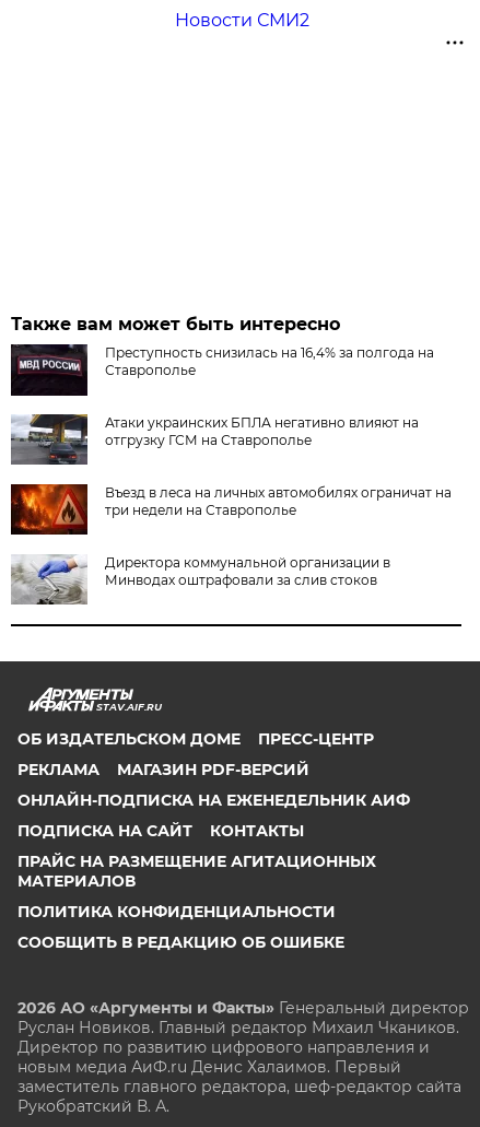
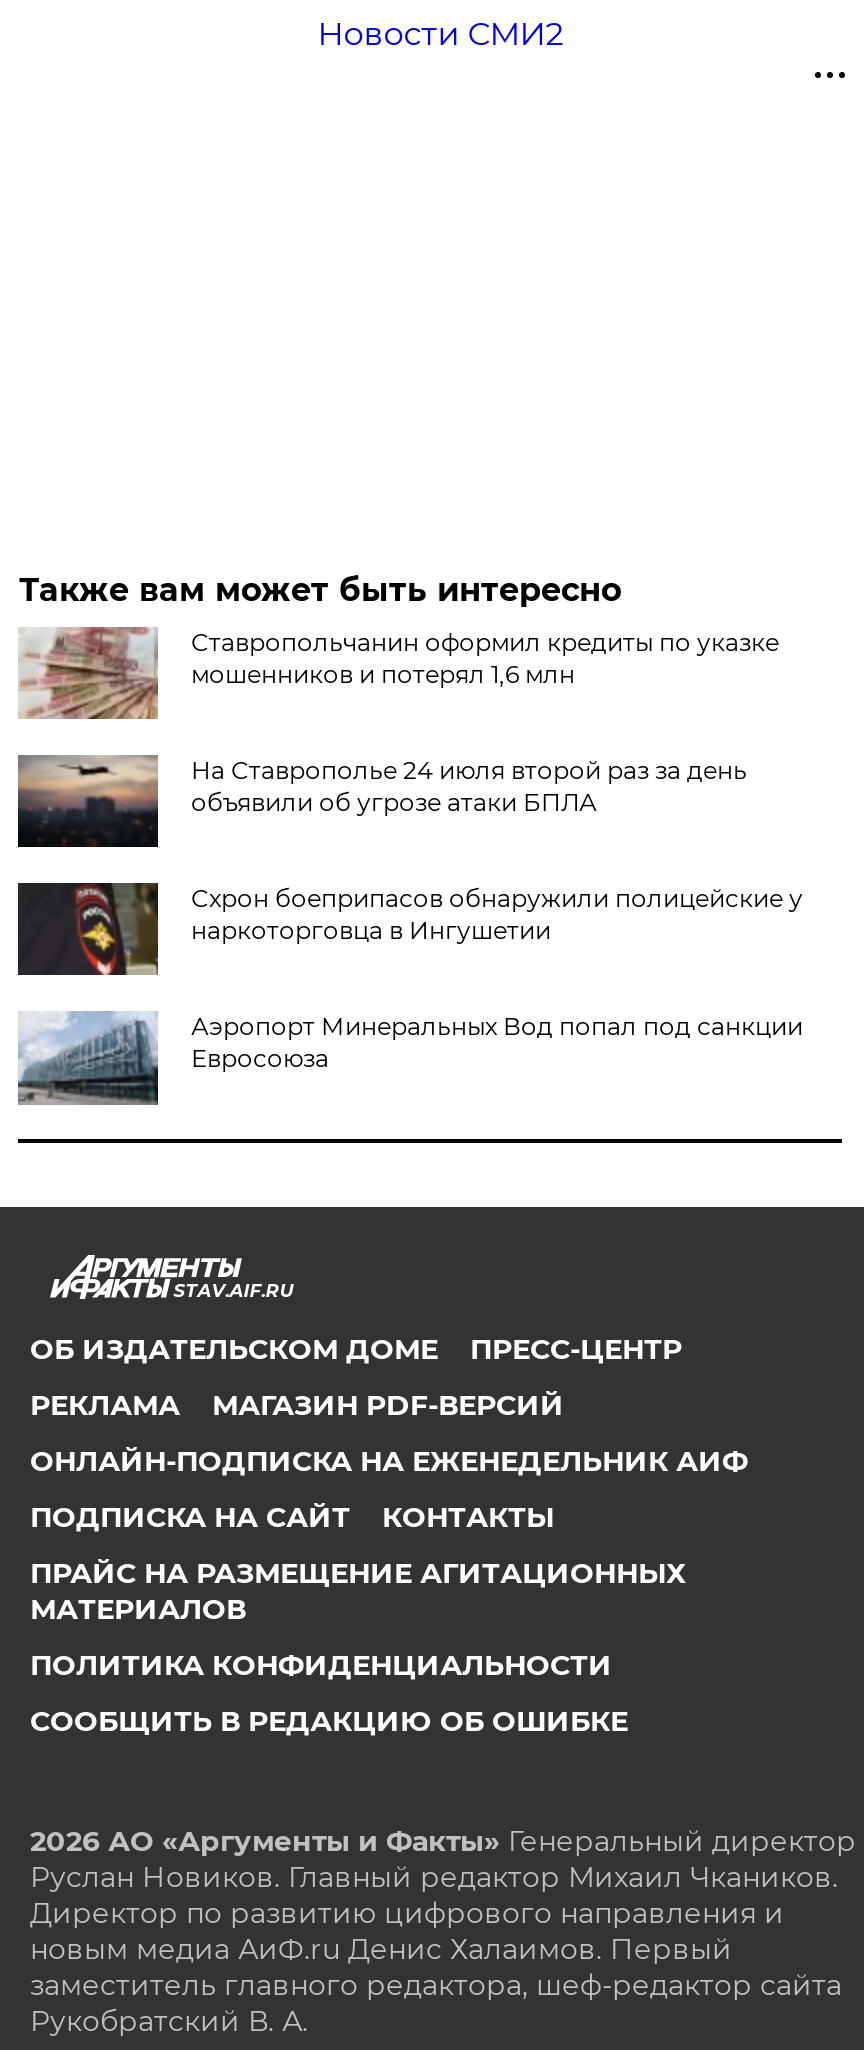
[10,343,435,397] [image] | Преступность снизилась на 16,4% за полгода на | Ставрополье -> [18,625,779,721] [image] | Ставропольчанин оформил кредиты по указке | мошенников и потерял 1,6 млн
[10,414,419,466] [image] | Атаки украинских БПЛА негативно влияют на | отгрузку ГСМ на Ставрополье -> [16,753,747,849] [image] | На Ставрополье 24 июля второй раз за день | объявили об угрозе атаки БПЛА
[11,483,452,535] [image] | Въезд в леса на личных автомобилях ограничат на | три недели на Ставрополье -> [18,881,803,977] [image] | Схрон боеприпасов обнаружили полицейские у | наркоторговца в Ингушетии
[11,554,391,604] [image] | Директора коммунальной организации в | Минводах оштрафовали за слив стоков -> [18,1011,803,1105] [image] | Аэропорт Минеральных Вод попал под санкции | Евросоюза

